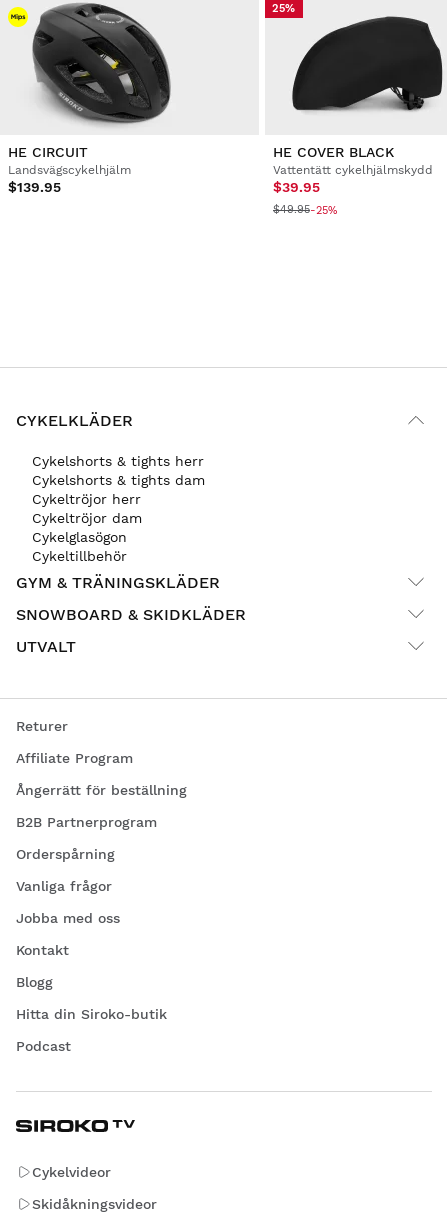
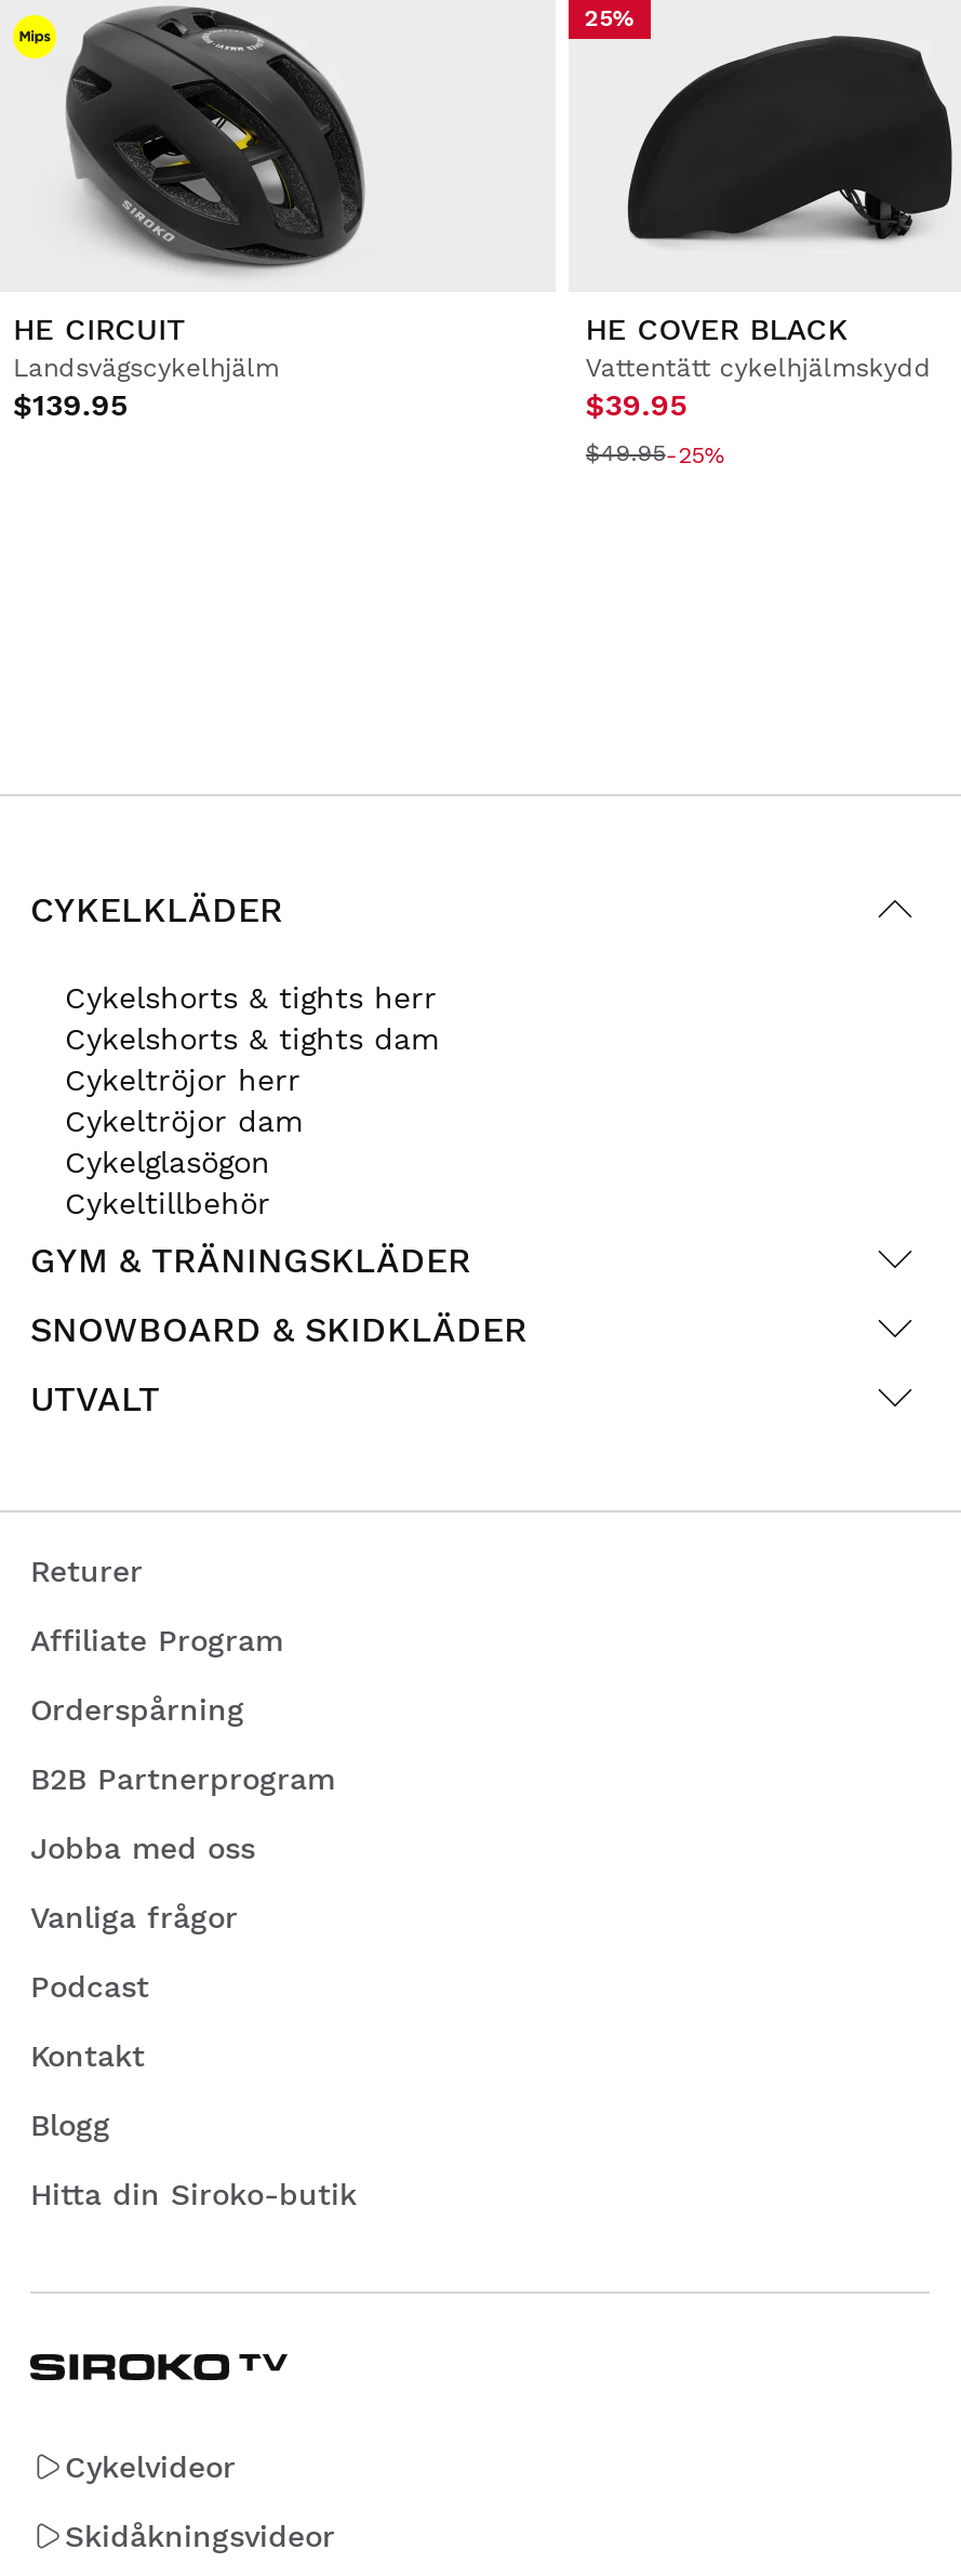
[16,782,187,798] Ångerrätt för beställning -> none
moved [16,846,115,862] -> [30,1693,244,1727]: Orderspårning
moved [16,910,120,926] -> [30,1831,255,1866]: Jobba med oss
moved [16,1038,71,1054] -> [30,1969,149,2004]: Podcast

